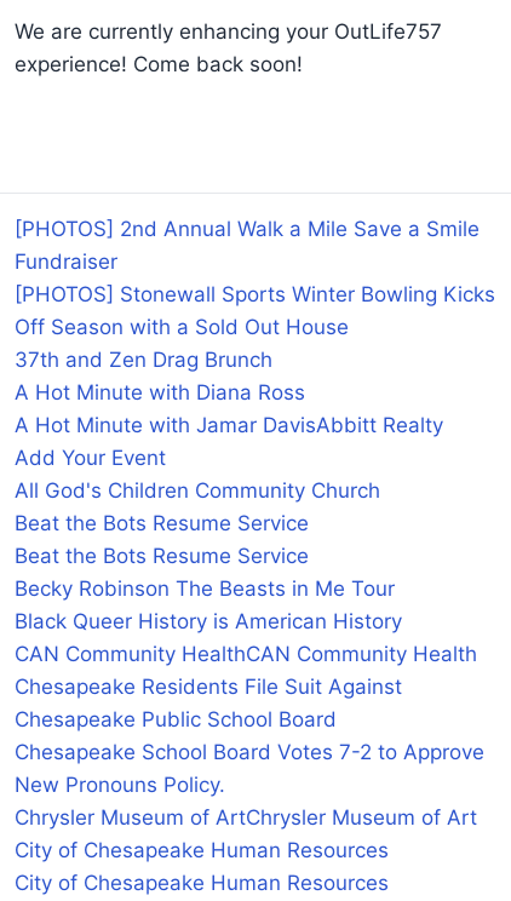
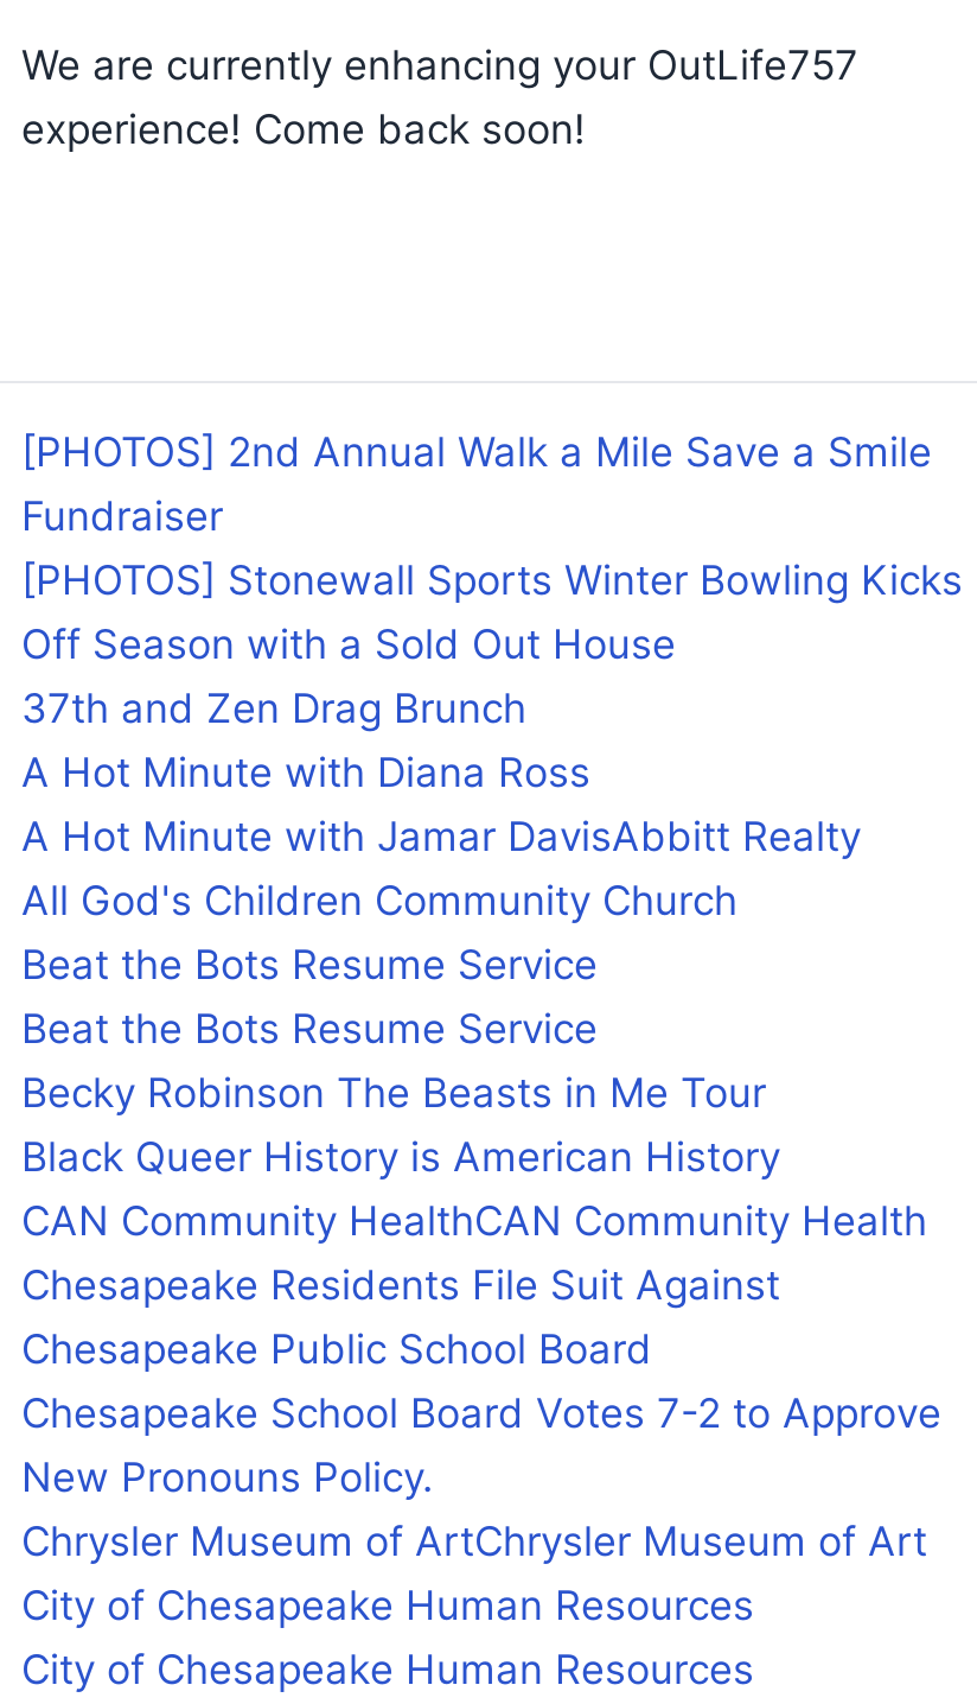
[15,446,166,470] Add Your Event -> none

